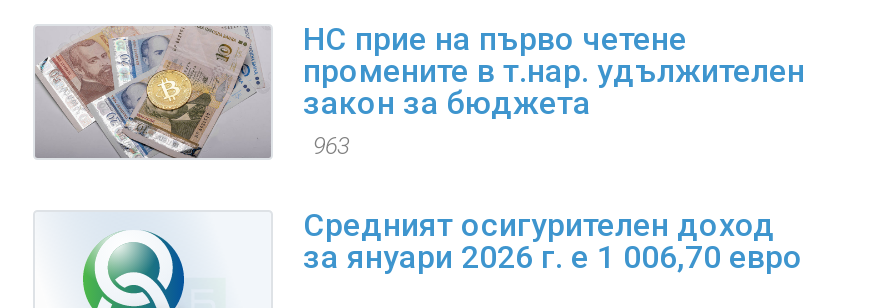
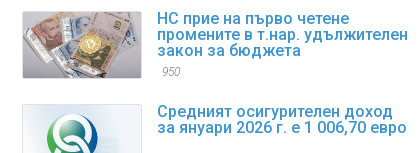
[313,132,349,160] 963 -> [162,65,180,79] 950

